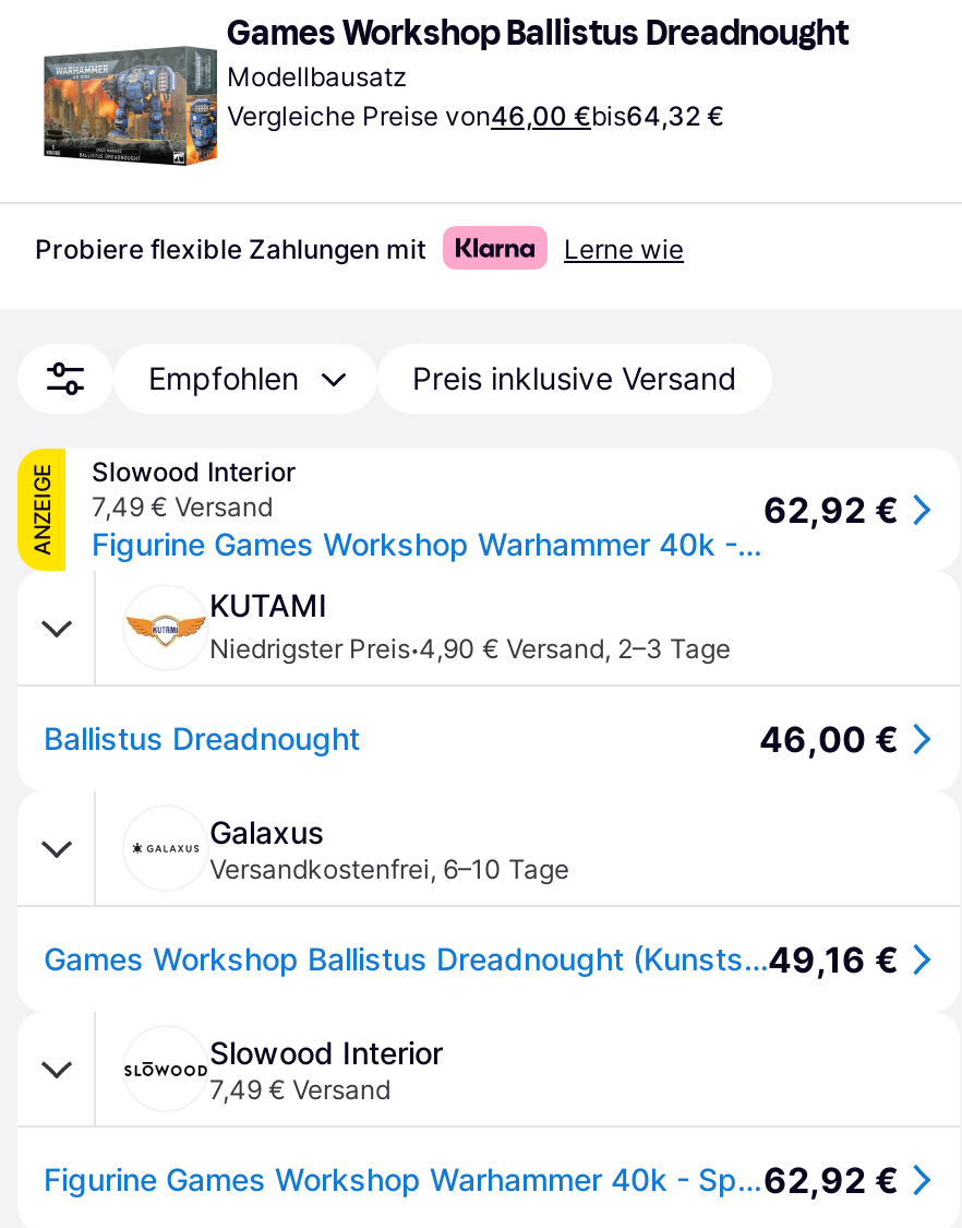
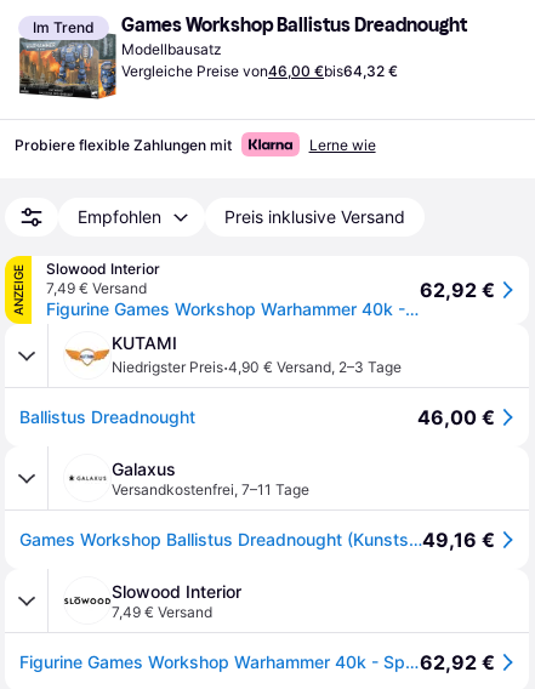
none -> [33,18,95,36] Im Trend
[209,853,569,885] Versandkostenfrei, 6–10 Tage -> [112,480,309,499] Versandkostenfrei, 7–11 Tage

